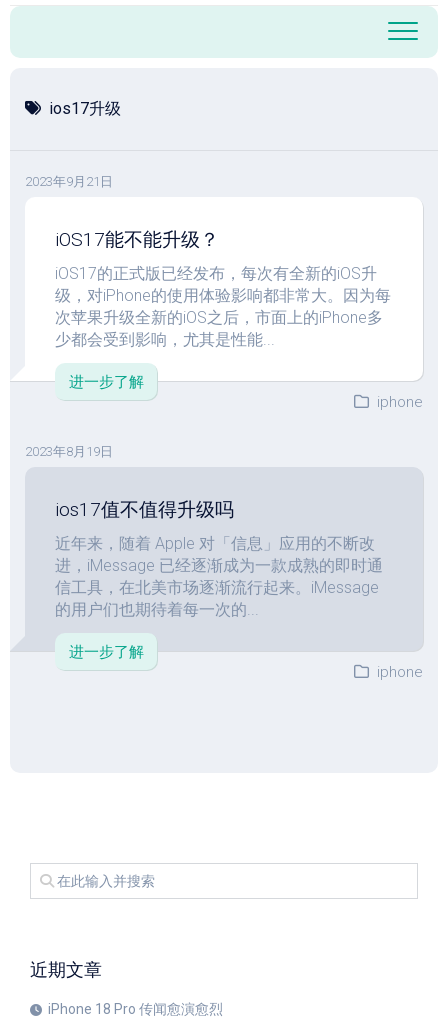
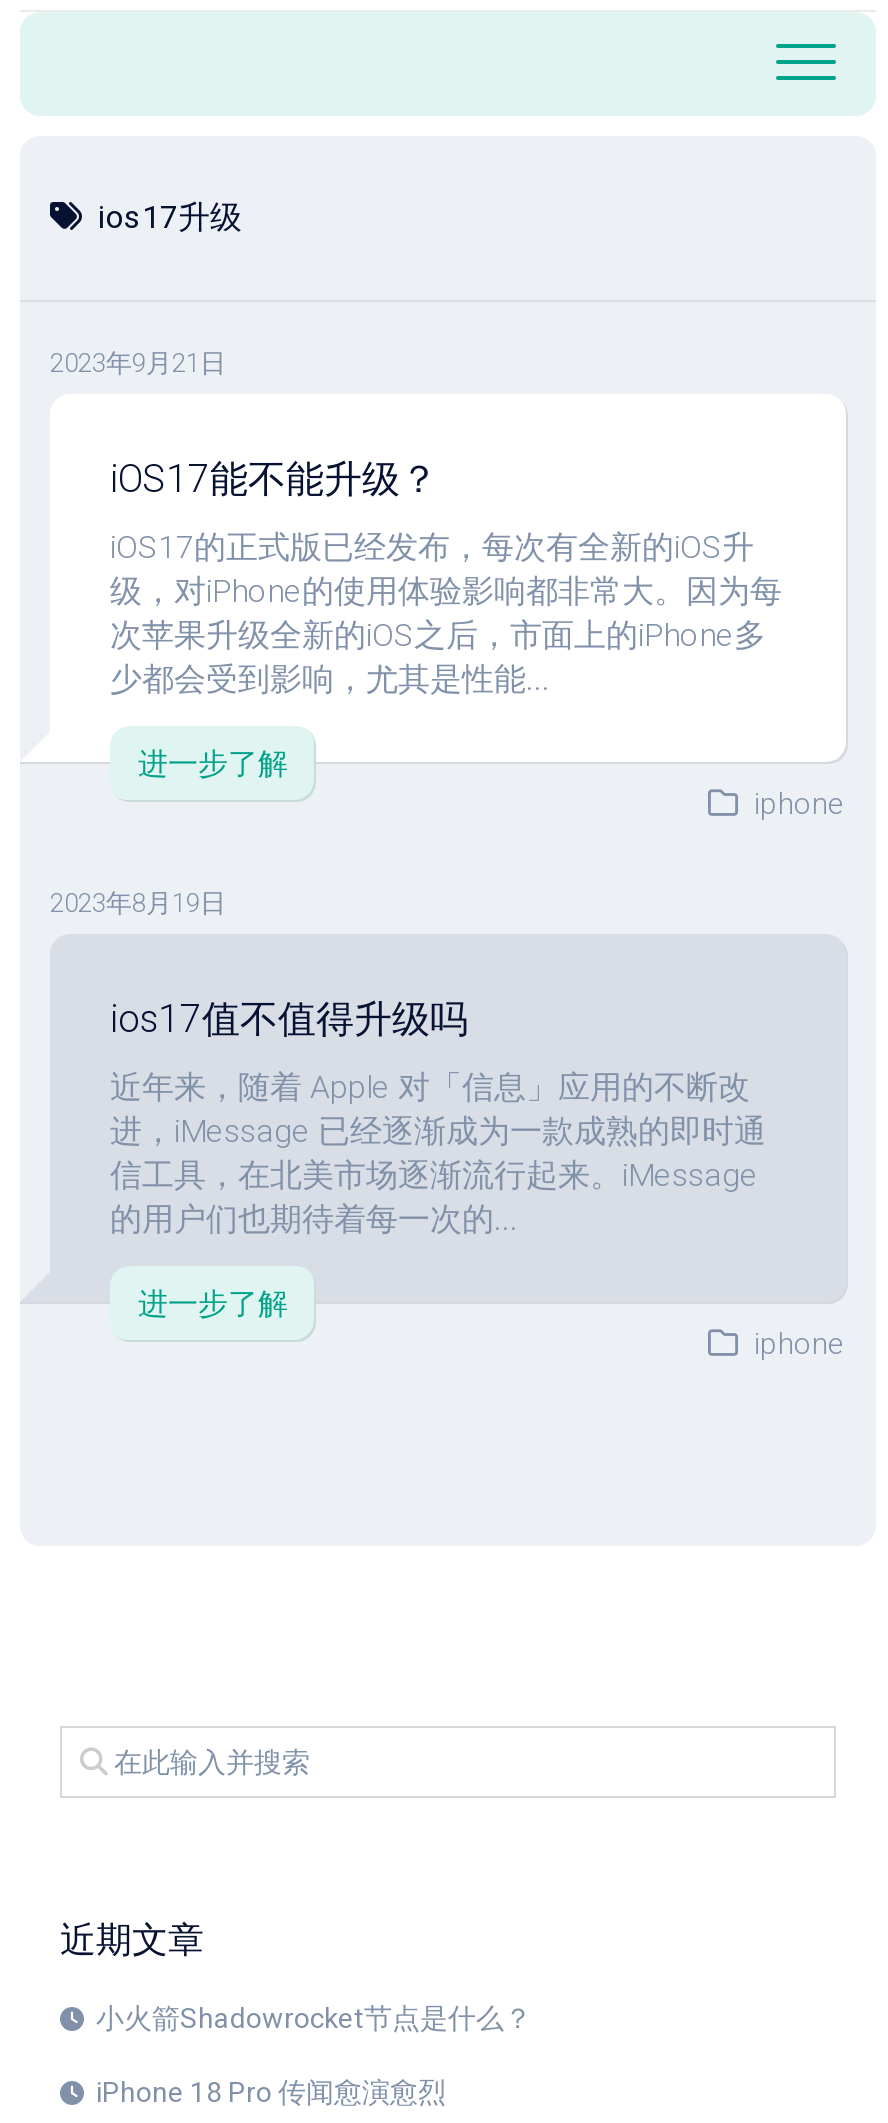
none -> [96,2002,532,2034] 小火箭Shadowrocket节点是什么？

